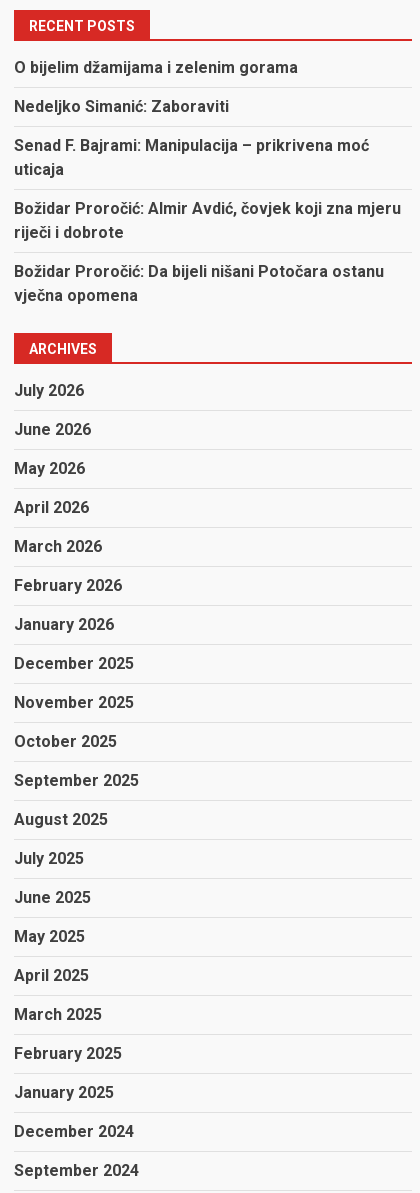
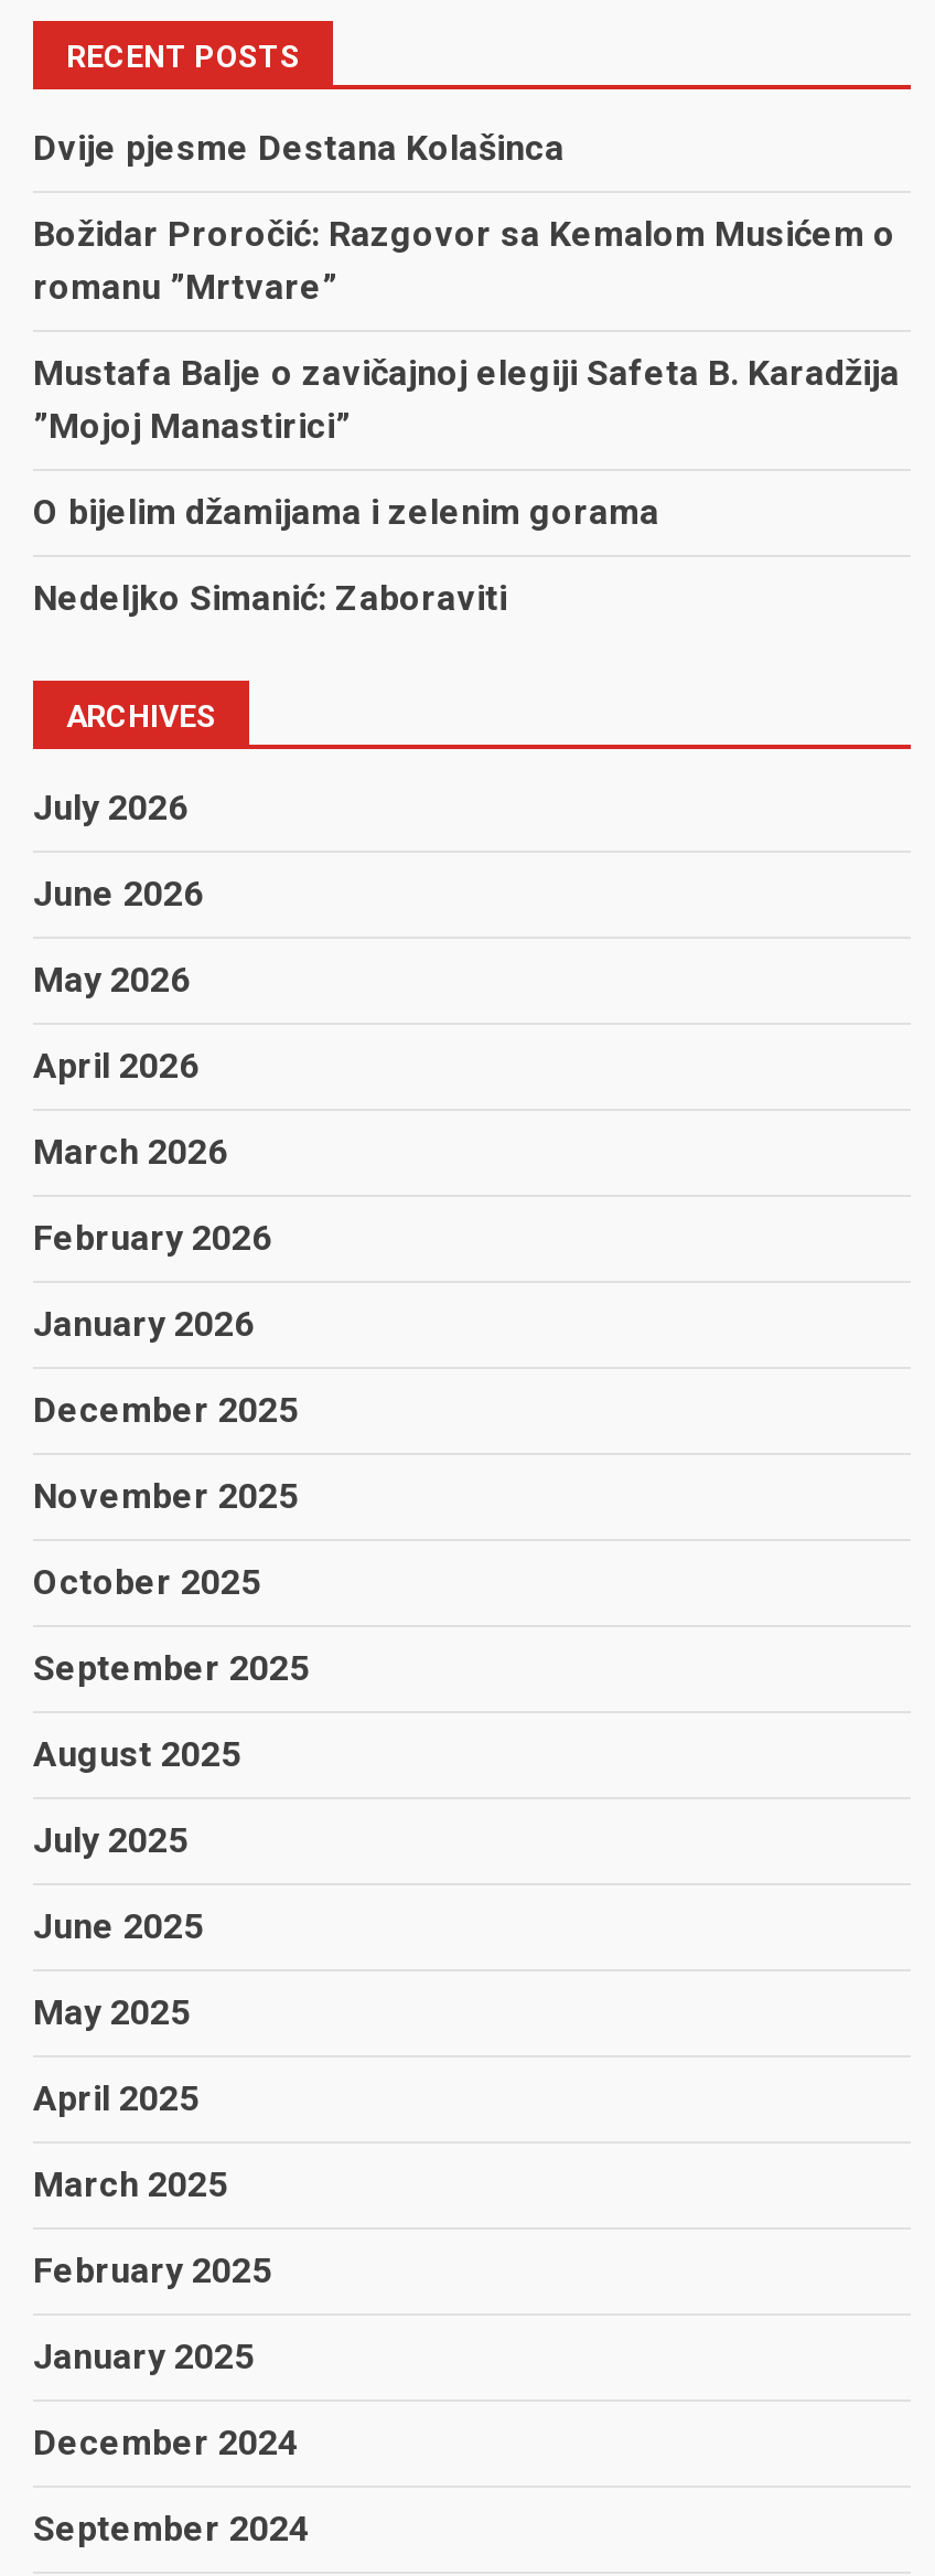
none -> [33,127,900,447] Dvije pjesme Destana Kolašinca | Božidar Proročić: Razgovor sa Kemalom Musićem o | romanu ”Mrtvare” | Mustafa Balje o zavičajnoj elegiji Safeta B. Karadžija | ”Mojoj Manastirici”
moved [14,58,298,116] -> [33,491,659,619]: O bijelim džamijama i zelenim gorama | Nedeljko Simanić: Zaboraviti
[14,136,401,305] Senad F. Bajrami: Manipulacija – prikrivena moć | uticaja | Božidar Proročić: Almir Avdić, čovjek koji zna mjeru | riječi i dobrote | Božidar Proročić: Da bijeli nišani Potočara ostanu | vječna opomena -> none

